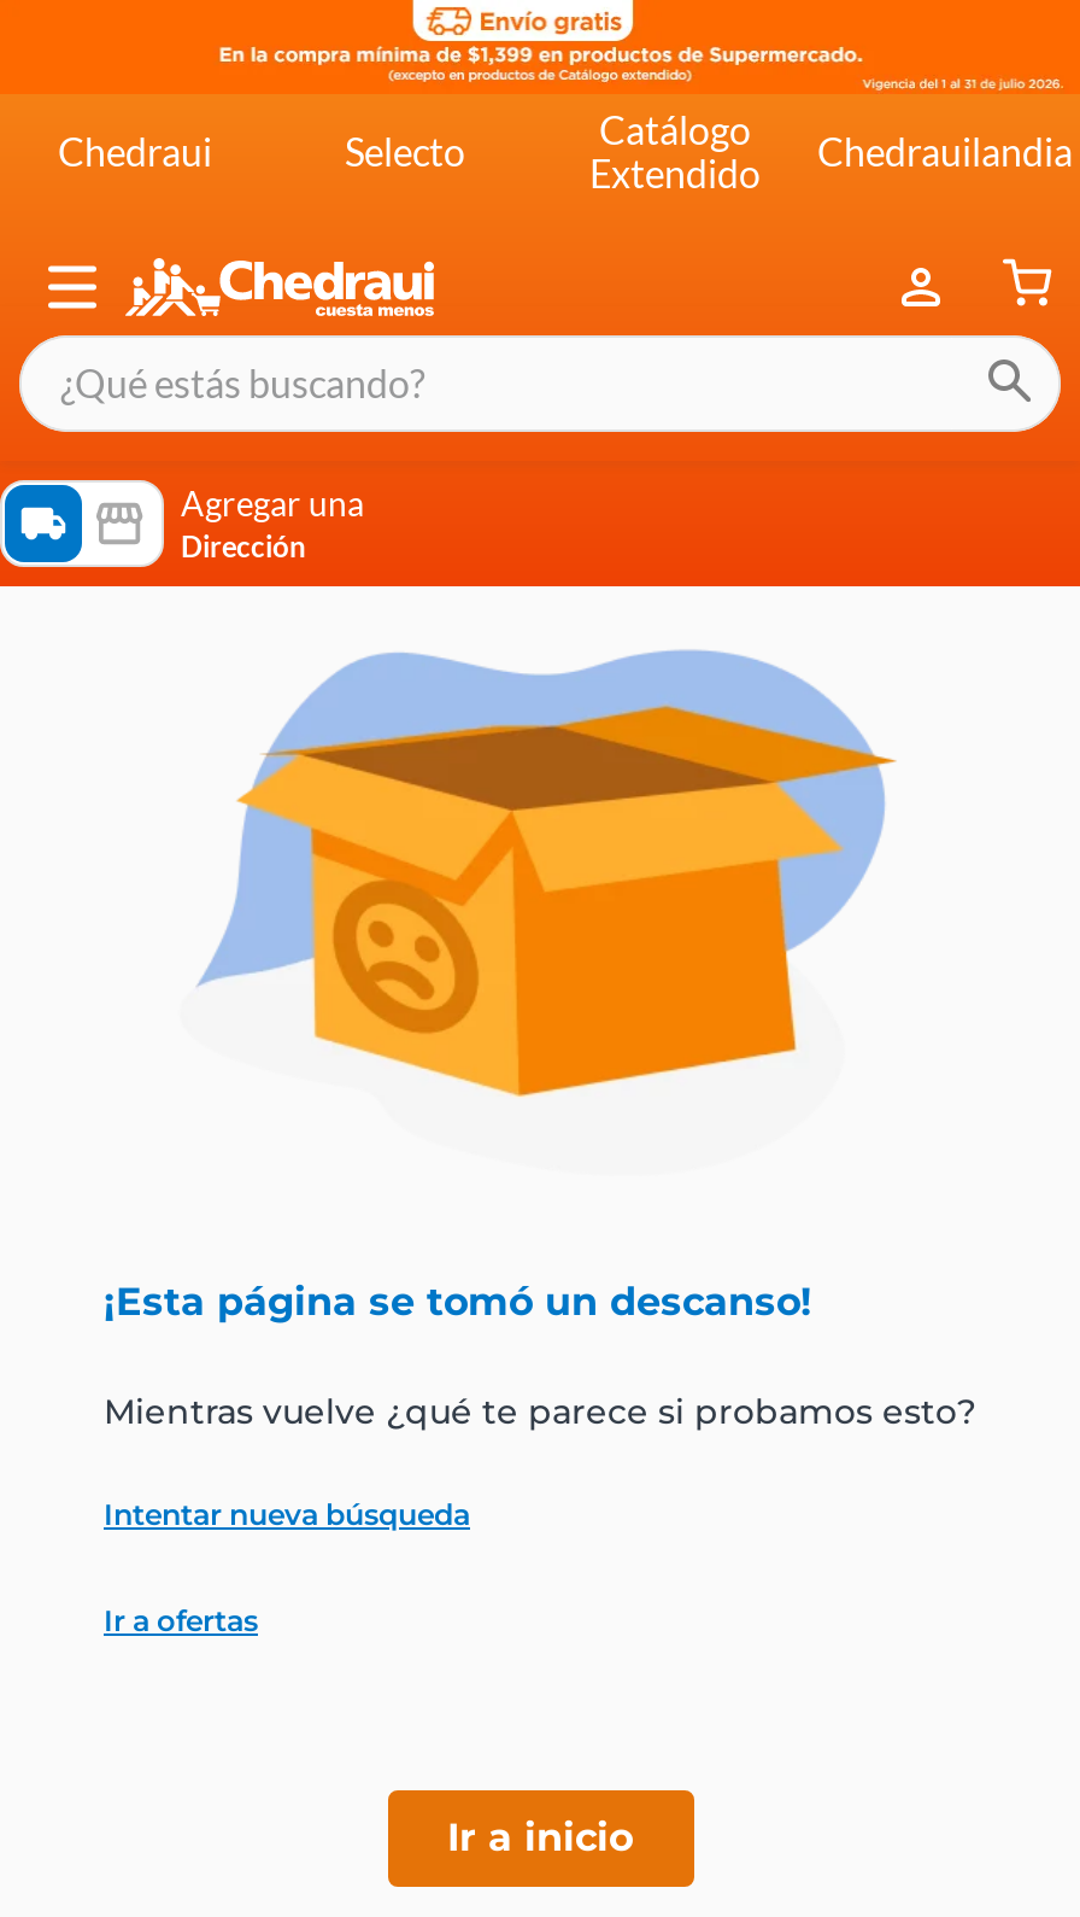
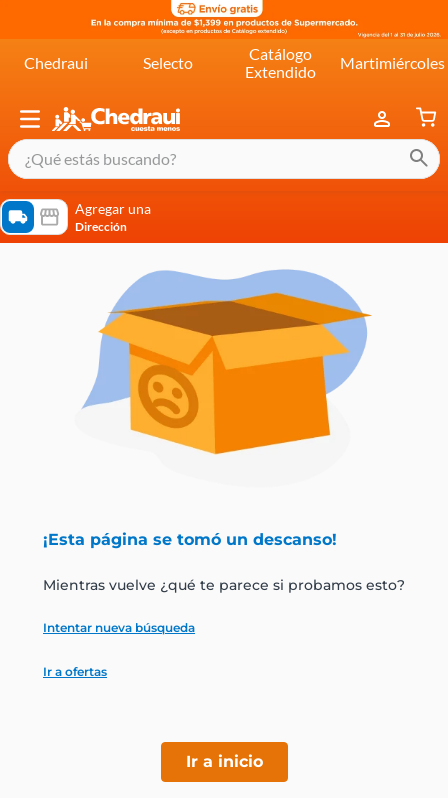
[817,129,1073,174] Chedrauilandia -> [339,53,444,72] Martimiércoles

